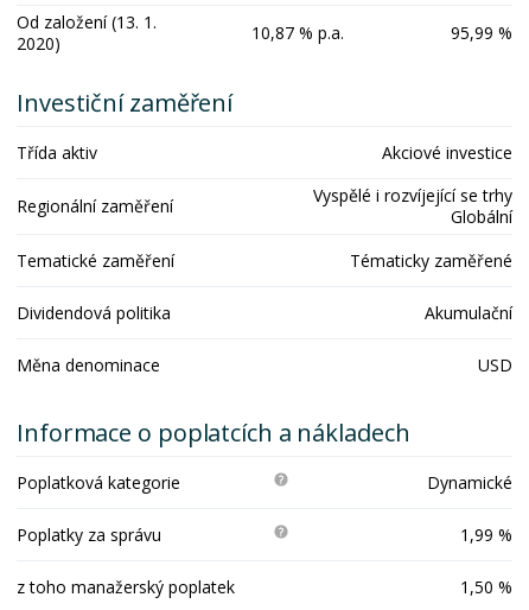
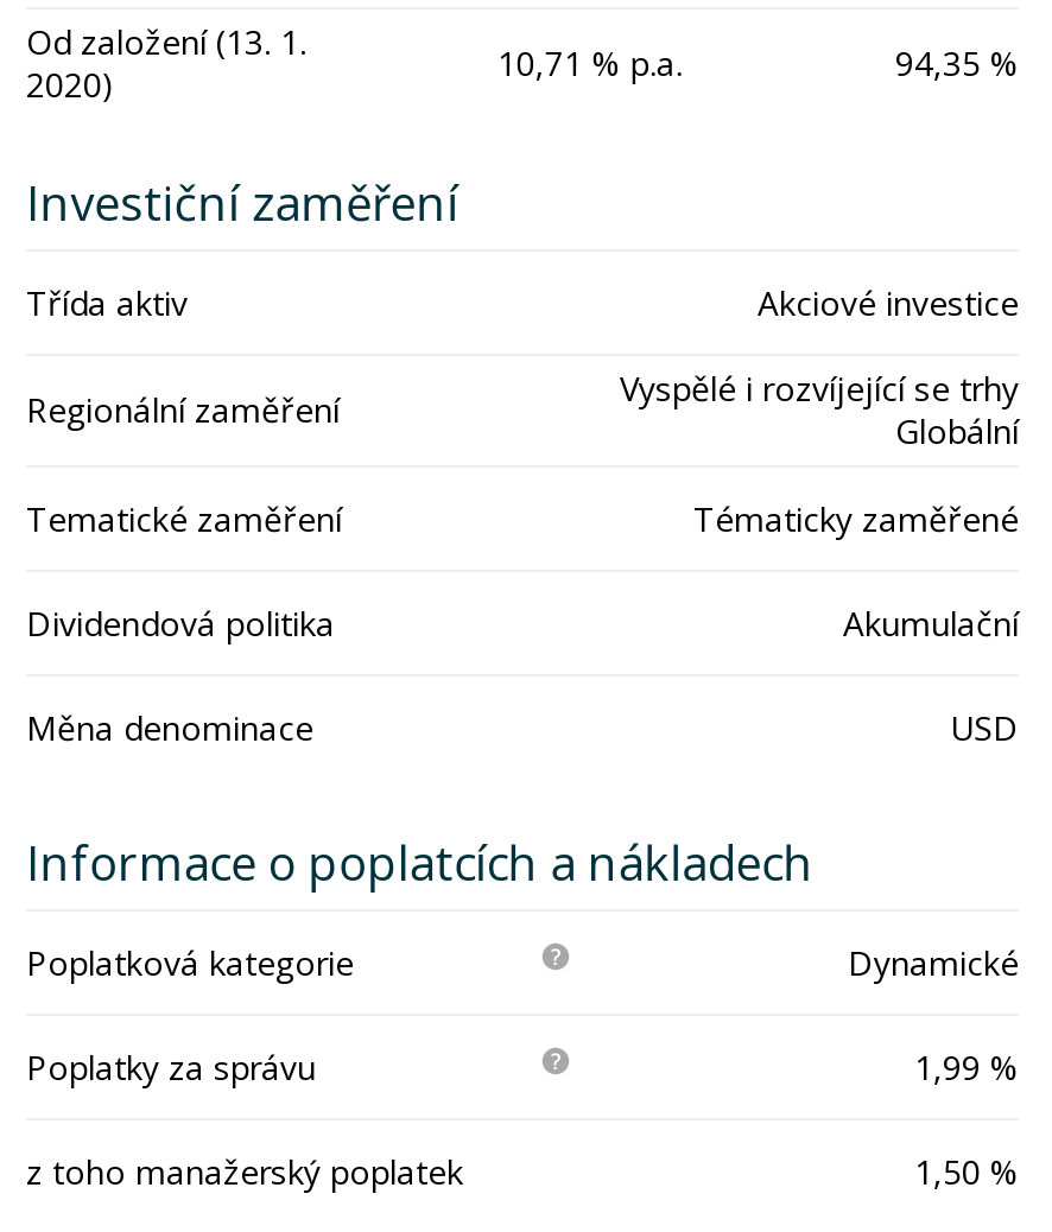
[252,21,344,44] 10,87 % p.a. -> [497,40,682,85] 10,71 % p.a.
[451,21,512,44] 95,99 % -> [895,40,1019,85] 94,35 %

